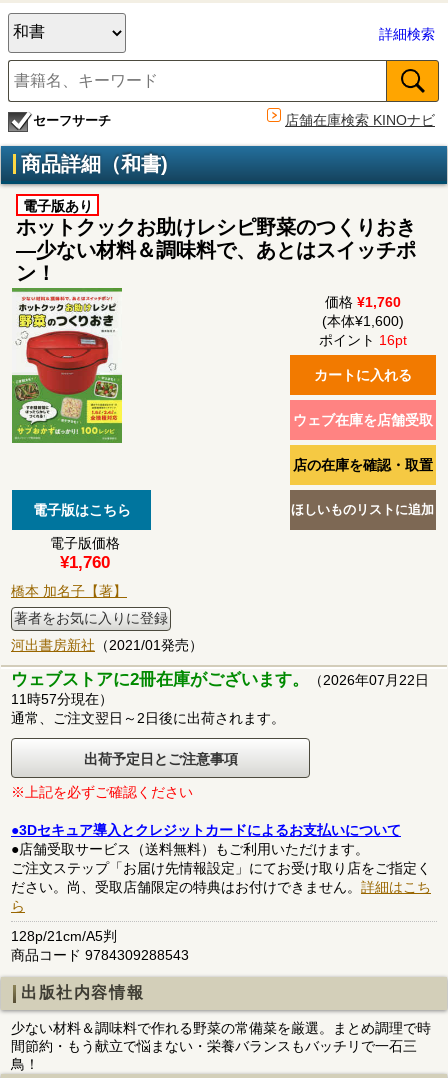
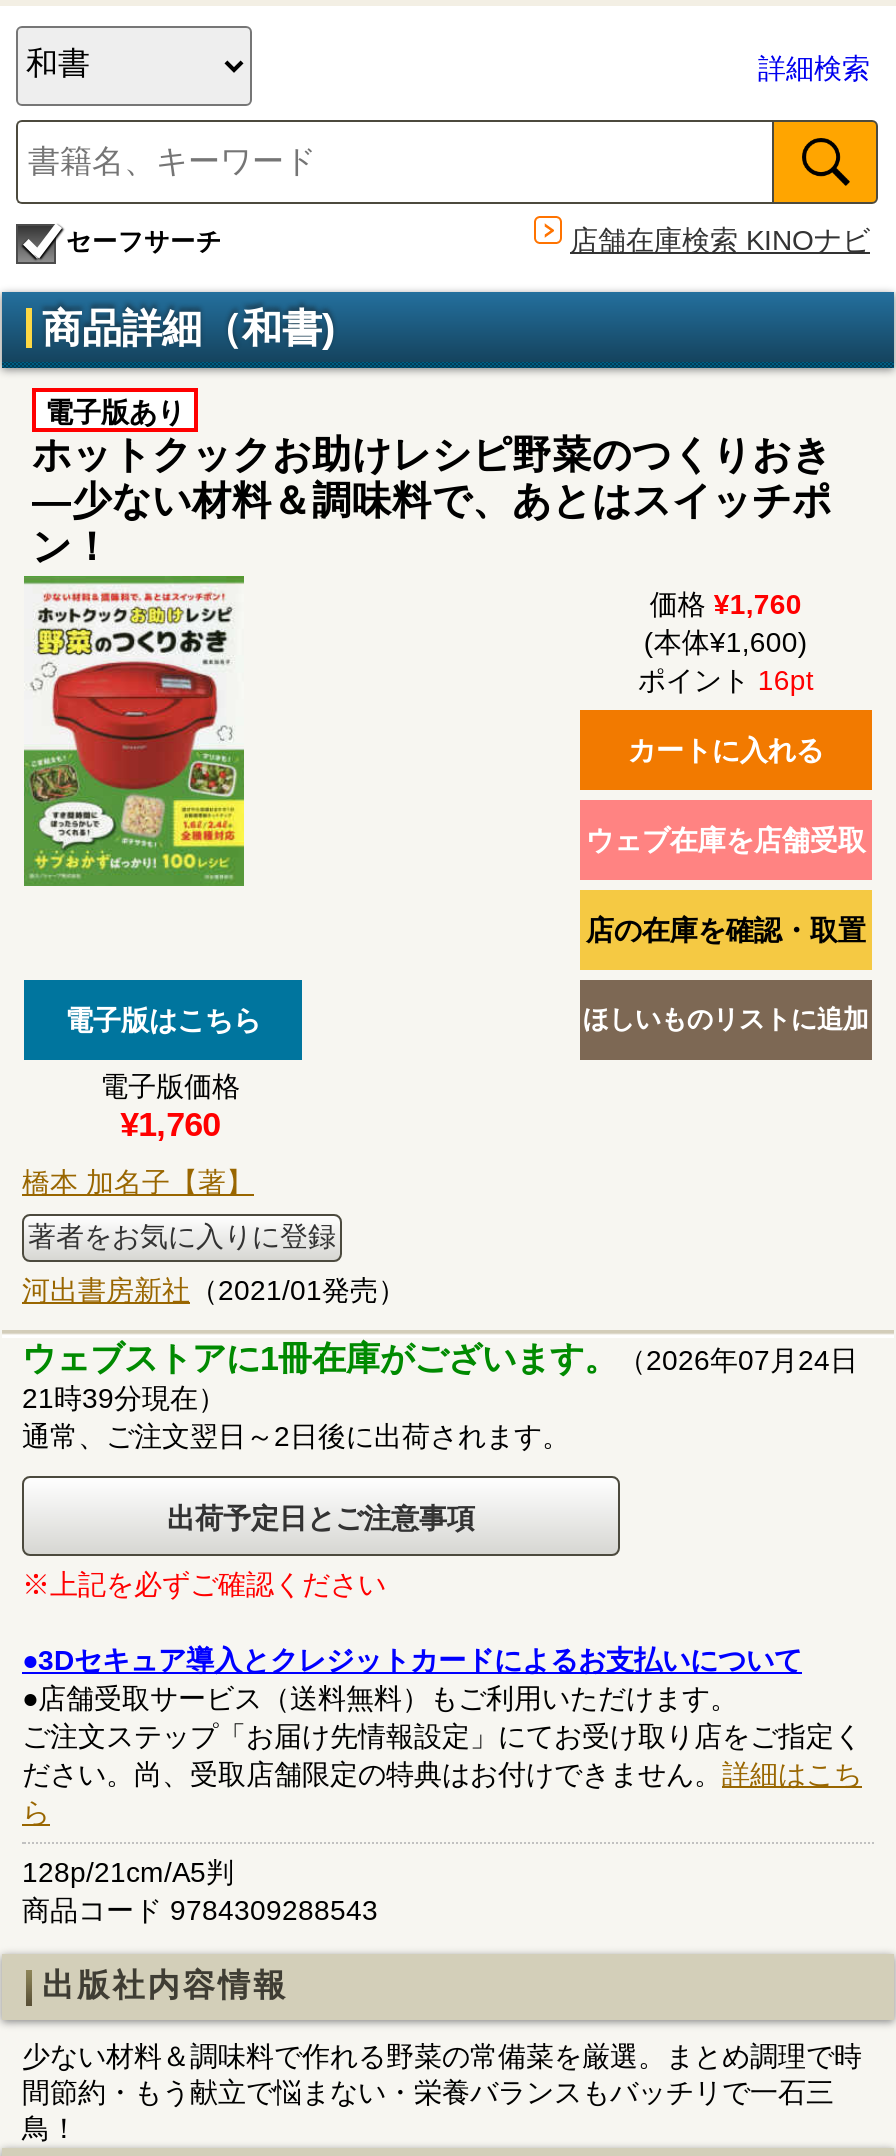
[11,670,429,689] ウェブストアに2冊在庫がございます。（2026年07月22日 -> [22,1340,858,1378] ウェブストアに1冊在庫がございます。（2026年07月24日
[11,691,113,707] 11時57分現在） -> [22,1382,226,1414] 21時39分現在）

